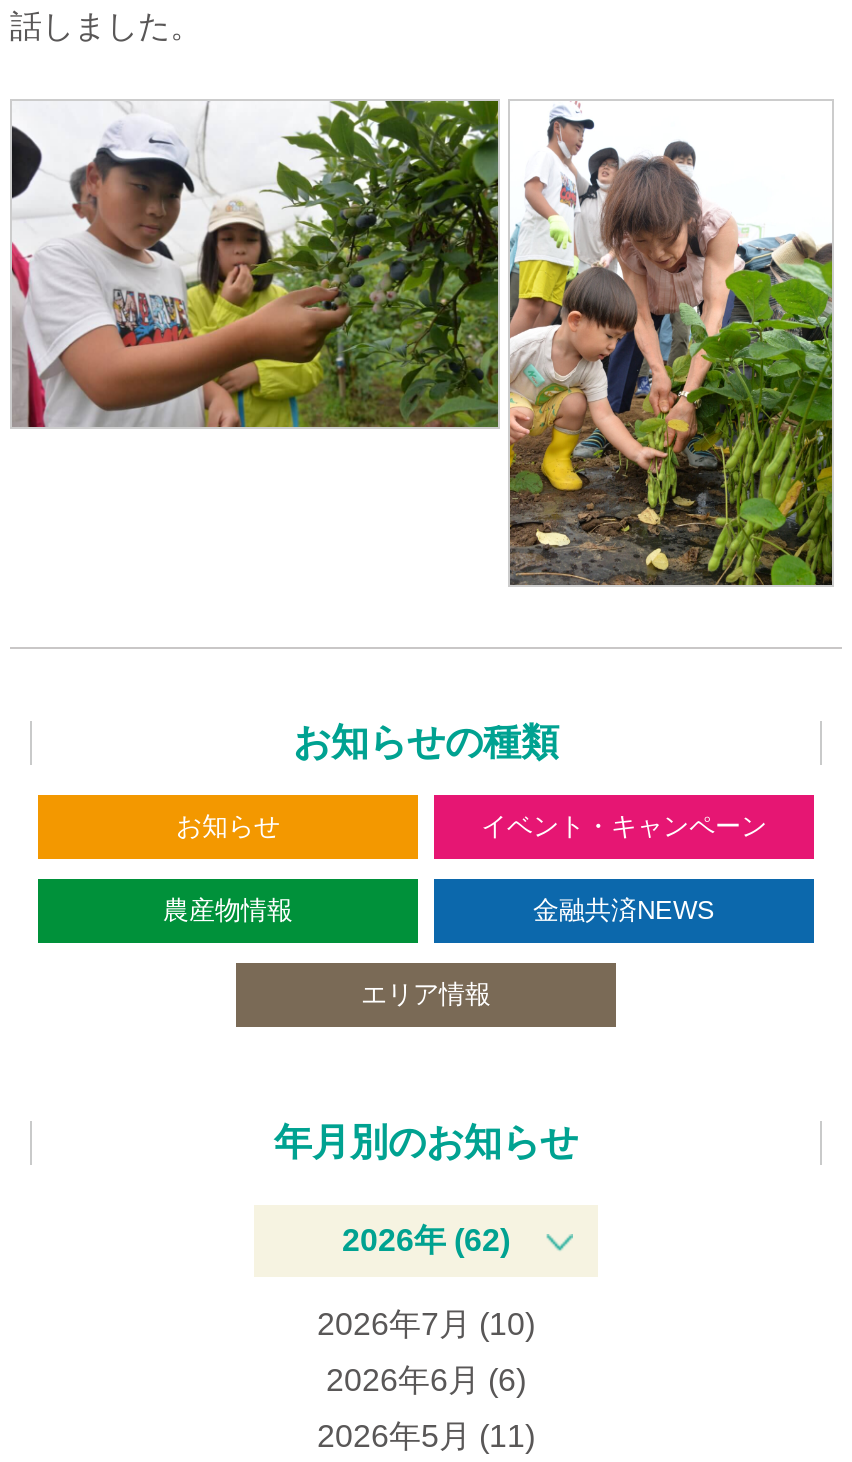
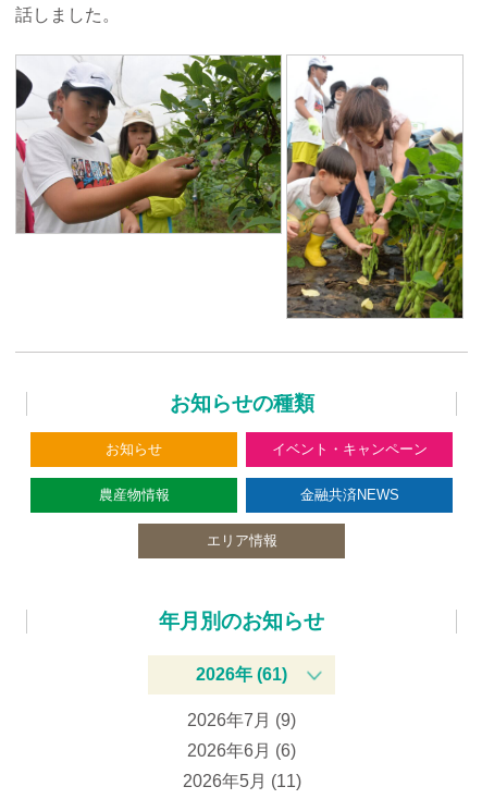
[342,1222,510,1256] 2026年 (62) -> [196,666,287,684] 2026年 (61)
[317,1306,535,1340] 2026年7月 (10) -> [187,711,296,730] 2026年7月 (9)

